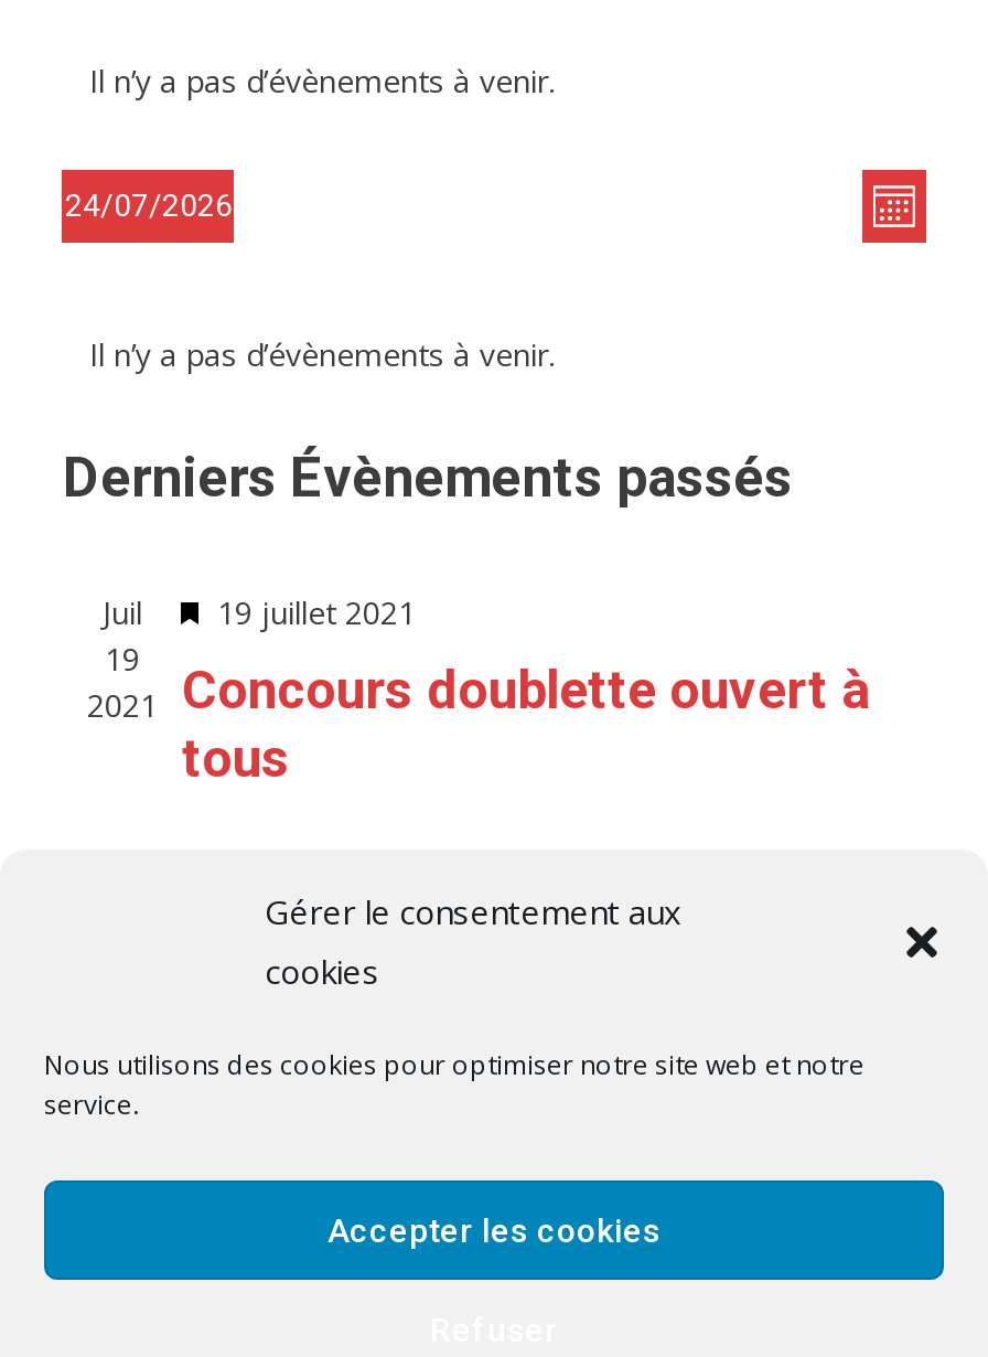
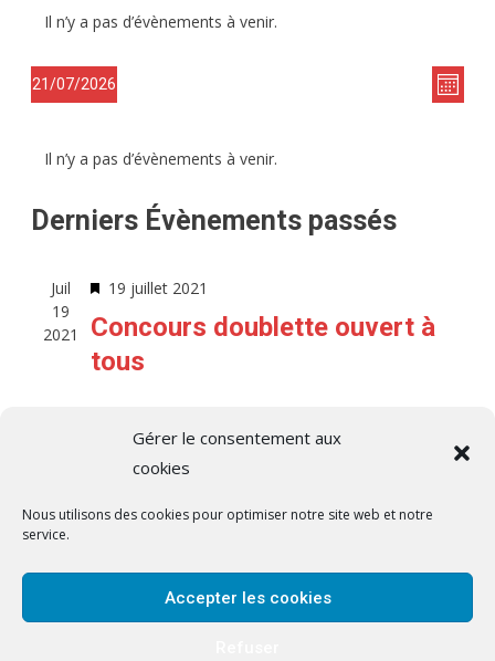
[65,188,233,224] 24/07/2026 -> [33,76,117,93] 21/07/2026

